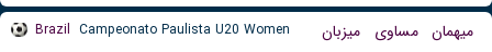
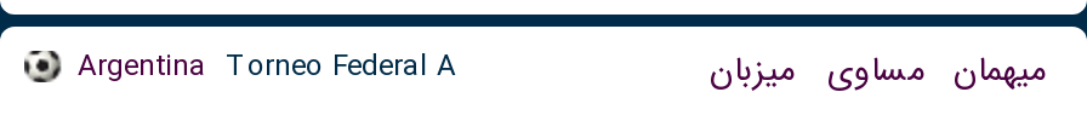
[35,19,290,40] Brazil Campeonato Paulista U20 Women -> [78,44,456,90] Argentina Torneo Federal A

